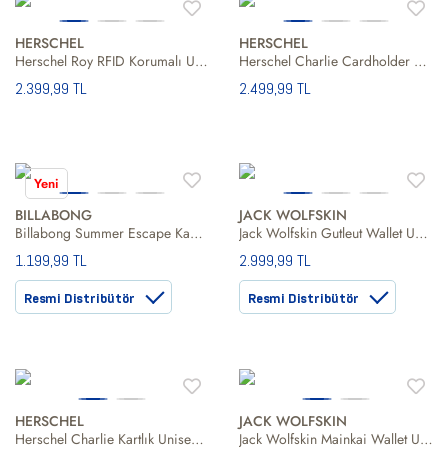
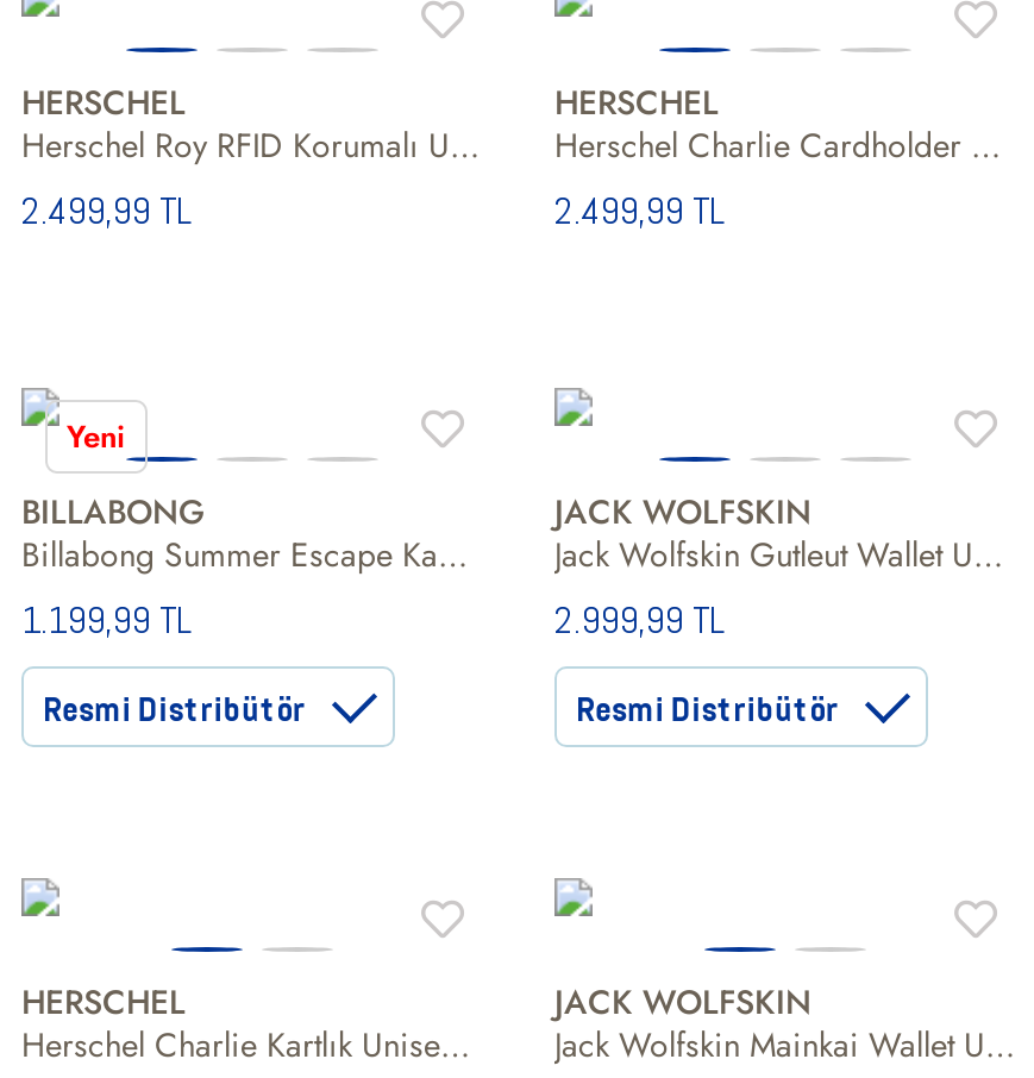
[15,78,87,99] 2.399,99 TL -> [21,186,193,236] 2.499,99 TL

